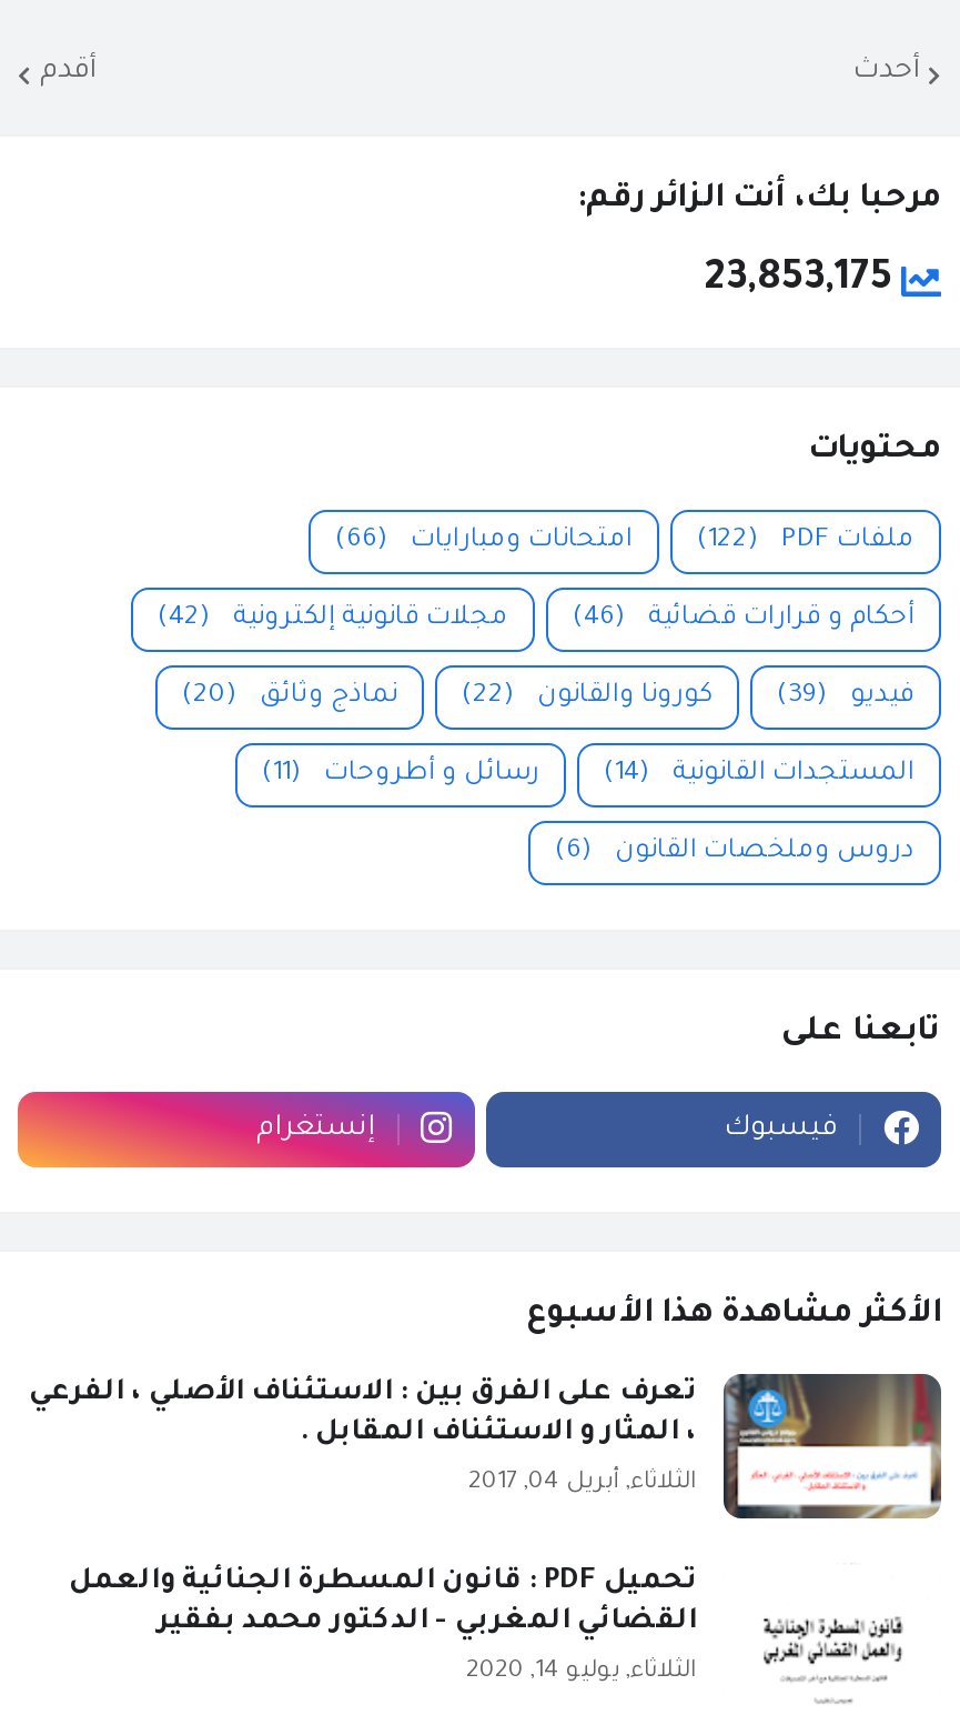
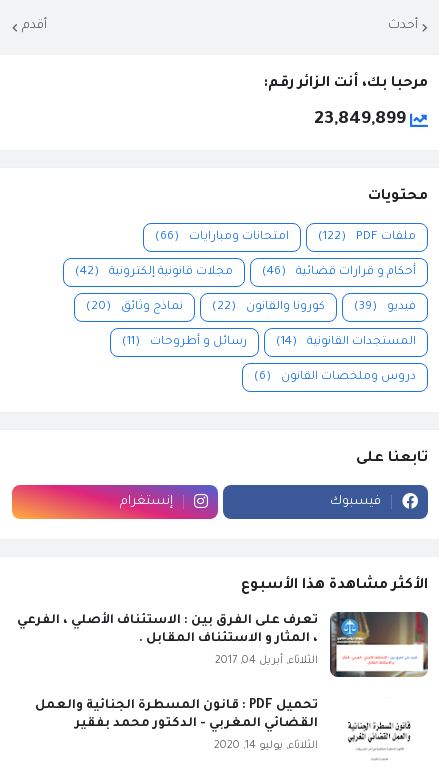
[704,258,892,302] 23,853,175 -> [314,109,406,129] 23,849,899

